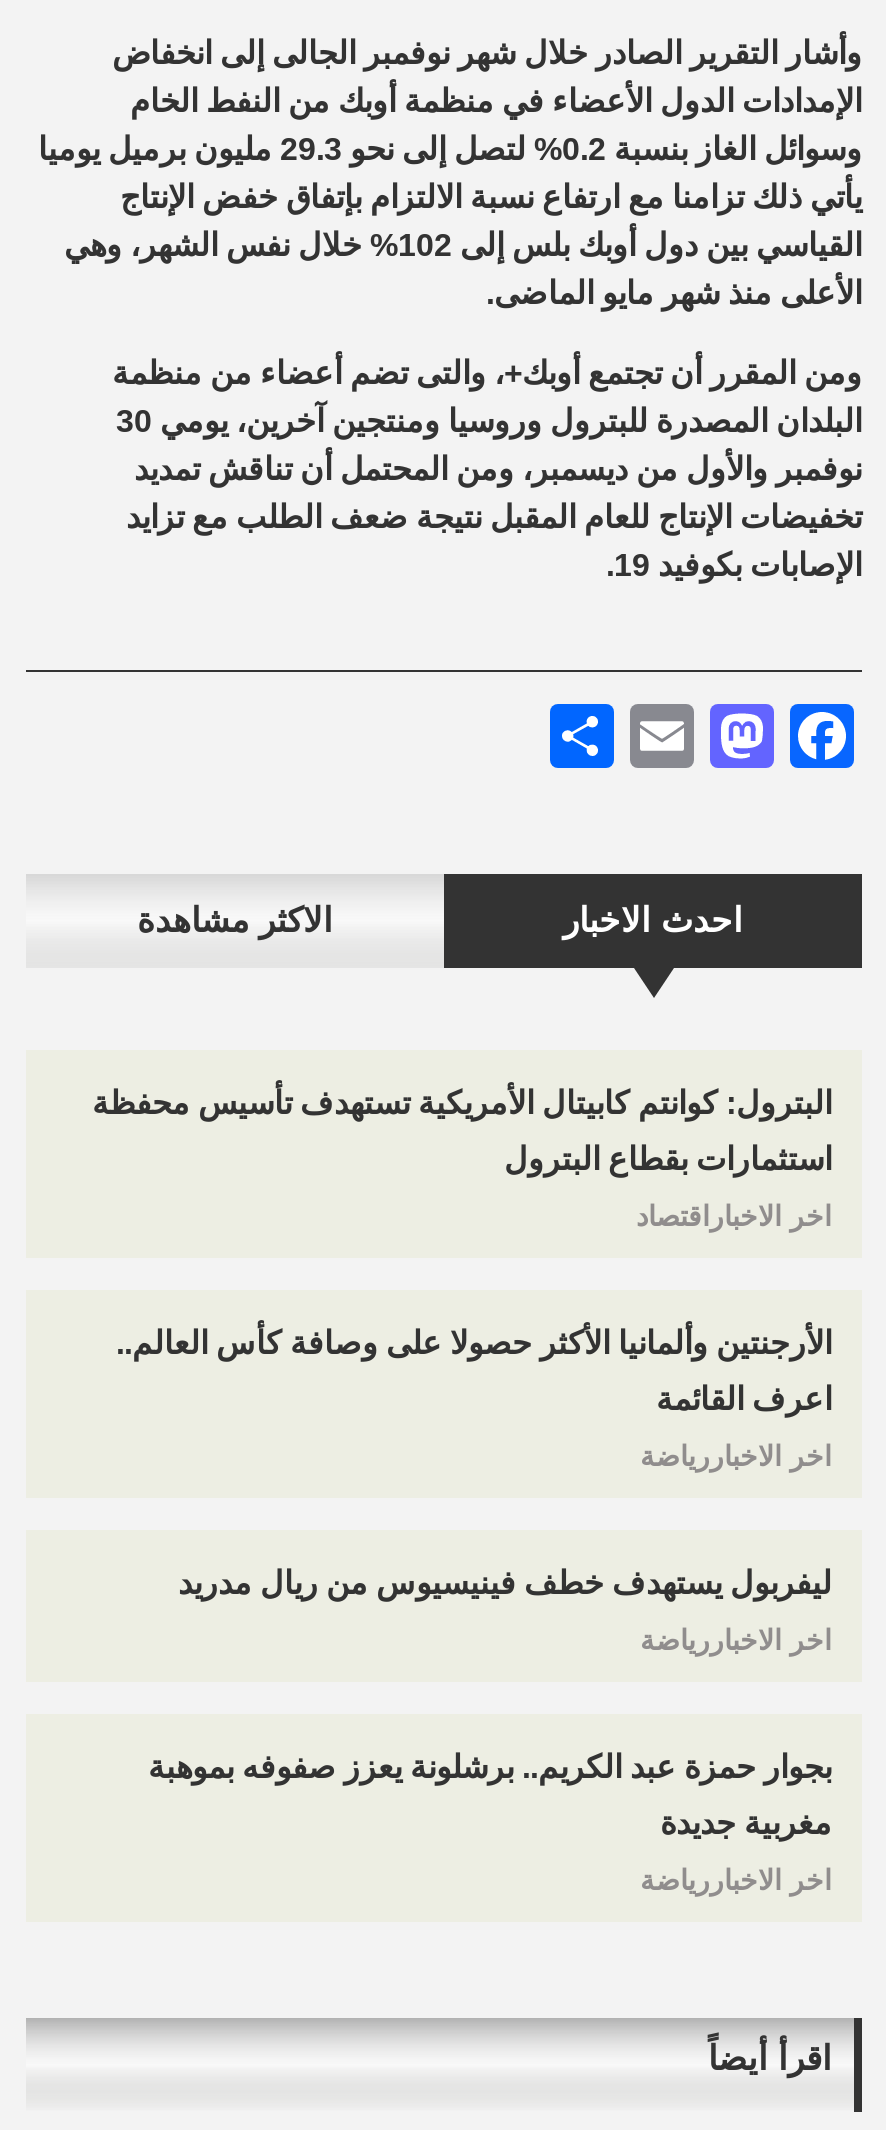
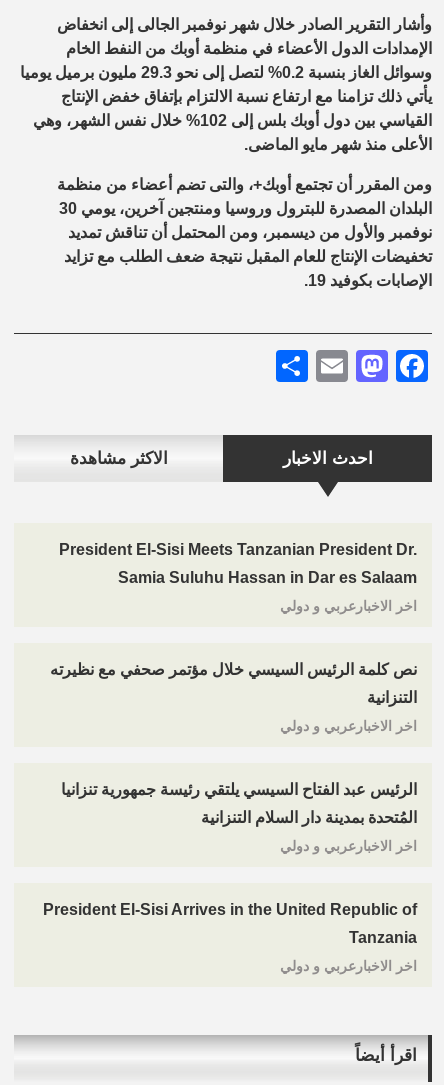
[92,1086,832,1232] البترول: كوانتم كابيتال الأمريكية تستهدف تأسيس محفظة | استثمارات بقطاع البترول | اخر الاخباراقتصاد -> [59,541,417,614] President El-Sisi Meets Tanzanian President Dr. | Samia Suluhu Hassan in Dar es Salaam | اخر الاخبارعربي و دولي
[116,1326,832,1472] الأرجنتين وألمانيا الأكثر حصولا على وصافة كأس العالم.. | اعرف القائمة | اخر الاخباررياضة -> [50,661,417,734] نص كلمة الرئيس السيسي خلال مؤتمر صحفي مع نظيرته | التنزانية | اخر الاخبارعربي و دولي
[178,1566,832,1656] ليفربول يستهدف خطف فينيسيوس من ريال مدريد | اخر الاخباررياضة -> [61,781,417,854] الرئيس عبد الفتاح السيسي يلتقي رئيسة جمهورية تنزانيا | المُتحدة بمدينة دار السلام التنزانية | اخر الاخبارعربي و دولي
[148,1750,832,1896] بجوار حمزة عبد الكريم.. برشلونة يعزز صفوفه بموهبة | مغربية جديدة | اخر الاخباررياضة -> [43,901,417,974] President El-Sisi Arrives in the United Republic of | Tanzania | اخر الاخبارعربي و دولي

